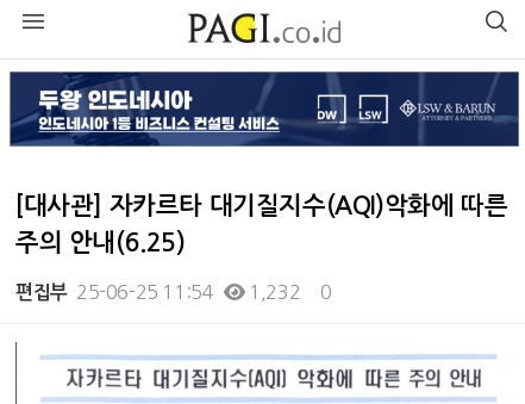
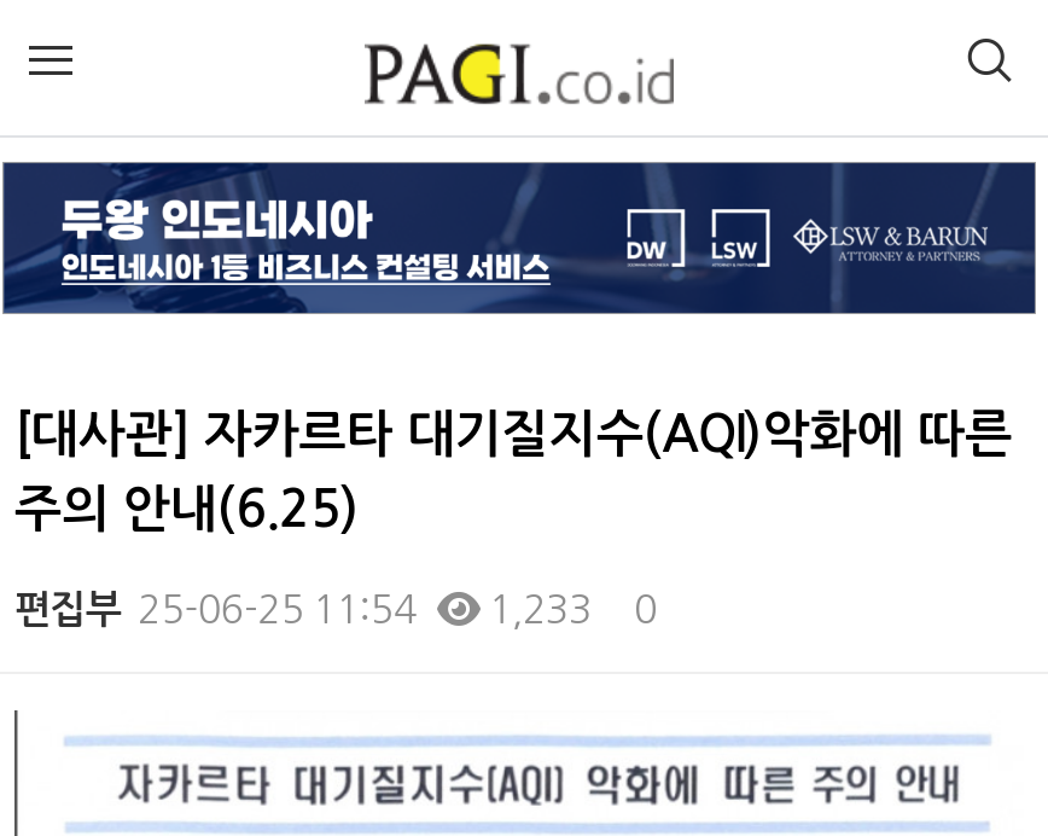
[15,283,332,302] 편집부 25-06-25 11:54 1,232 0 -> [14,591,657,629] 편집부 25-06-25 11:54 1,233 0

